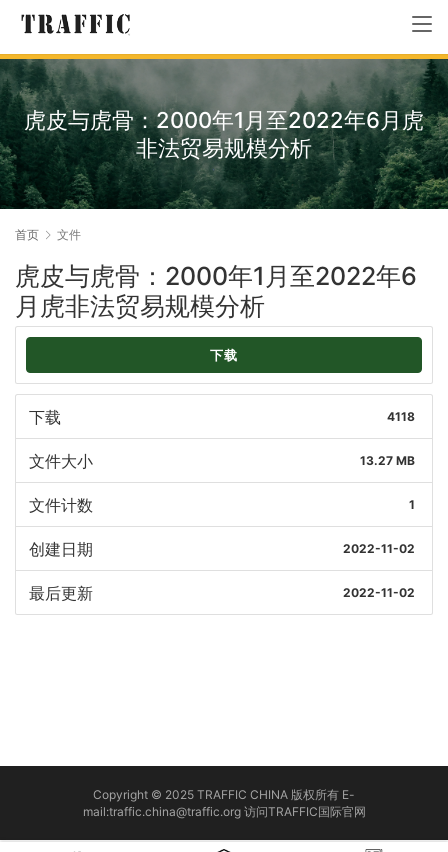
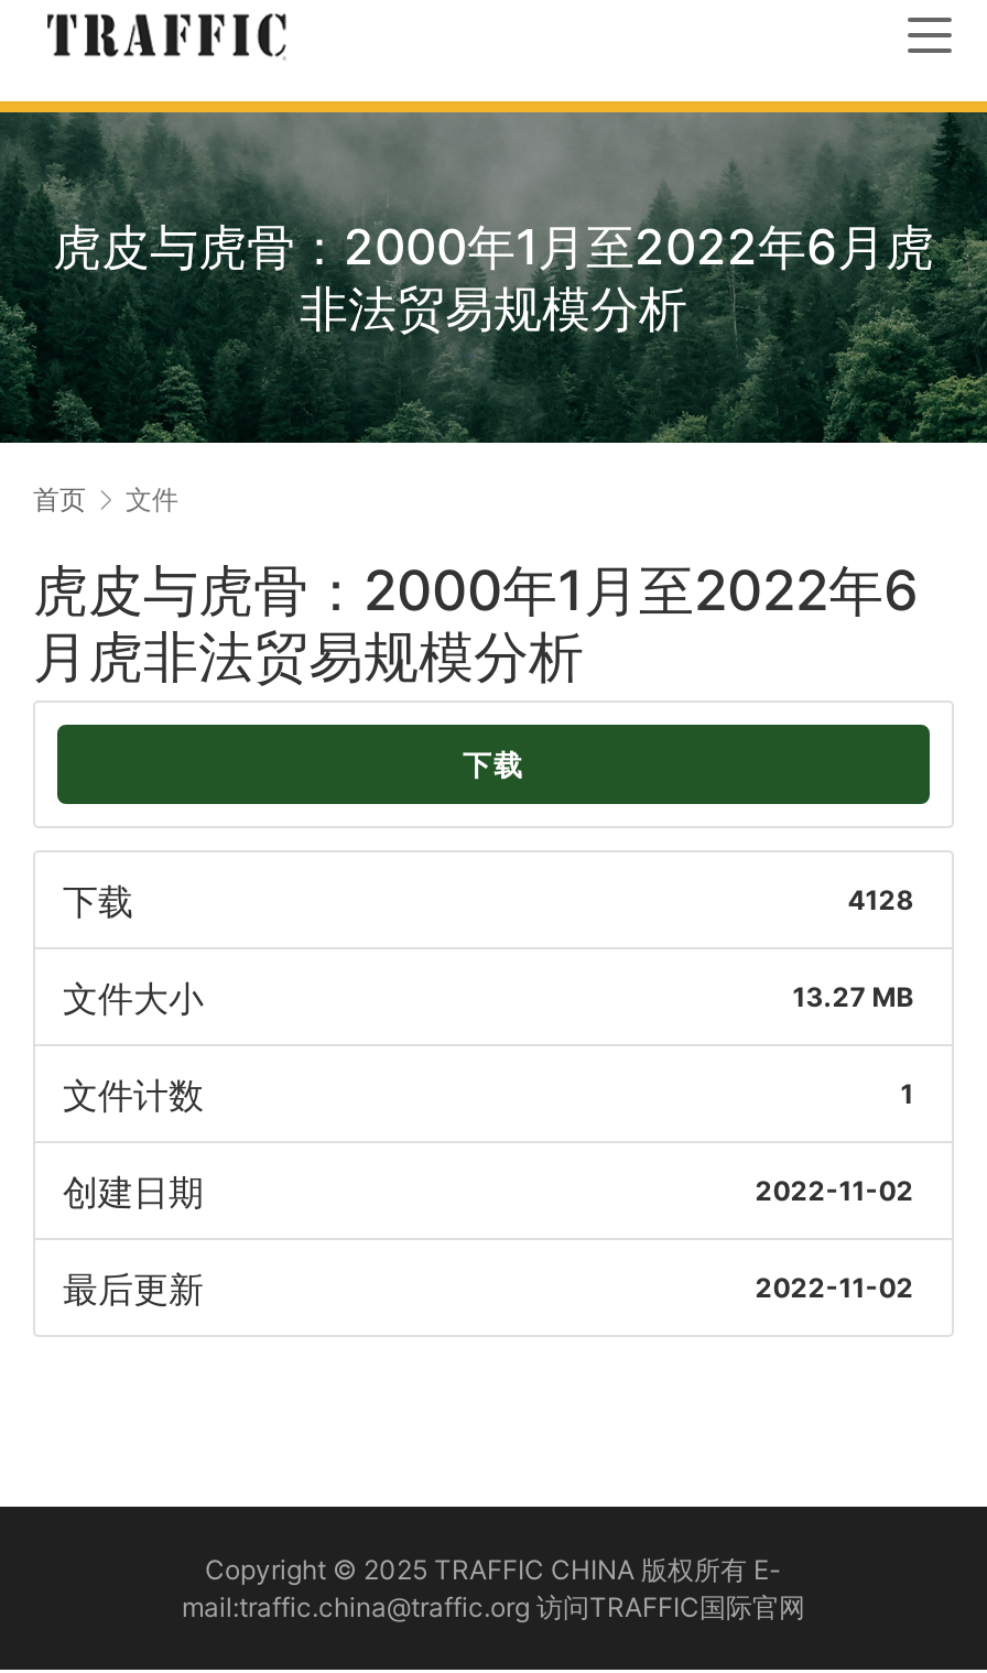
[387,409,415,424] 4118 -> [848,883,914,916] 4128

